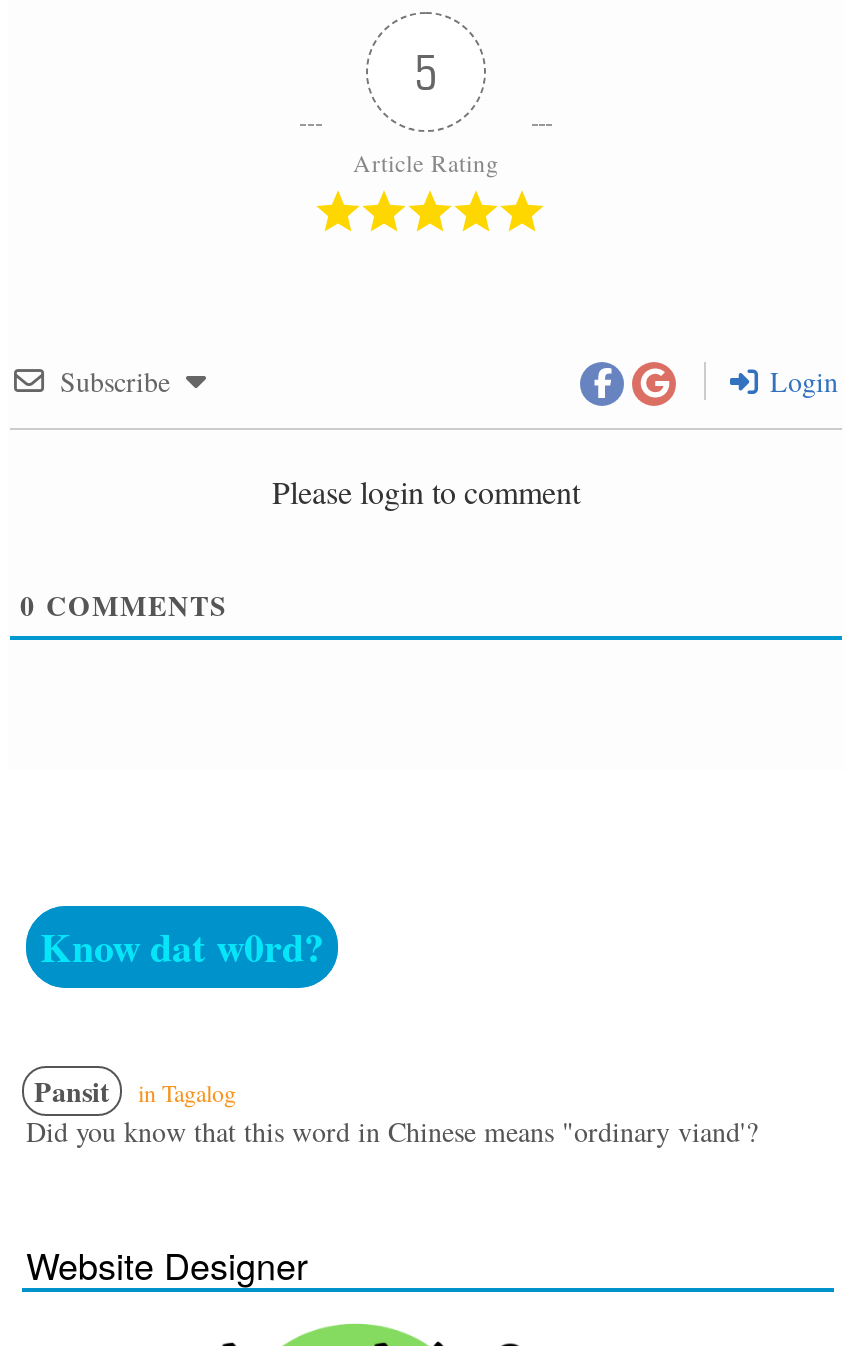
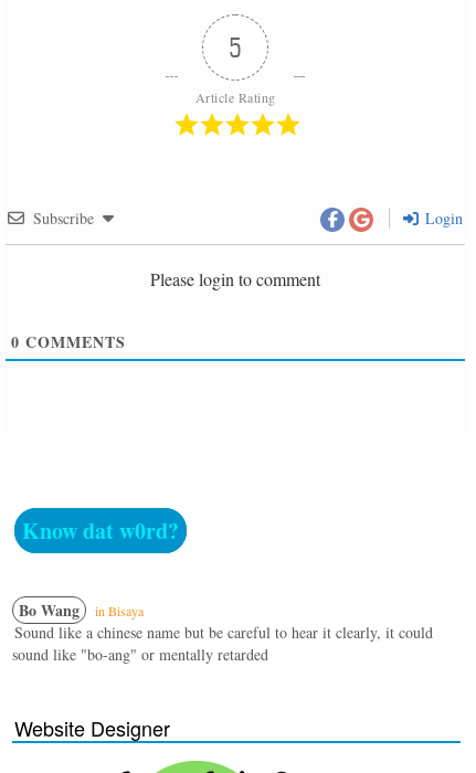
[26,1071,758,1151] Pansit | in Tagalog | Did you know that this word in Chinese means "ordinary viand'? -> [12,599,433,665] Bo Wang | in Bisaya | Sound like a chinese name but be careful to hear it clearly, it could | sound like "bo-ang" or mentally retarded

